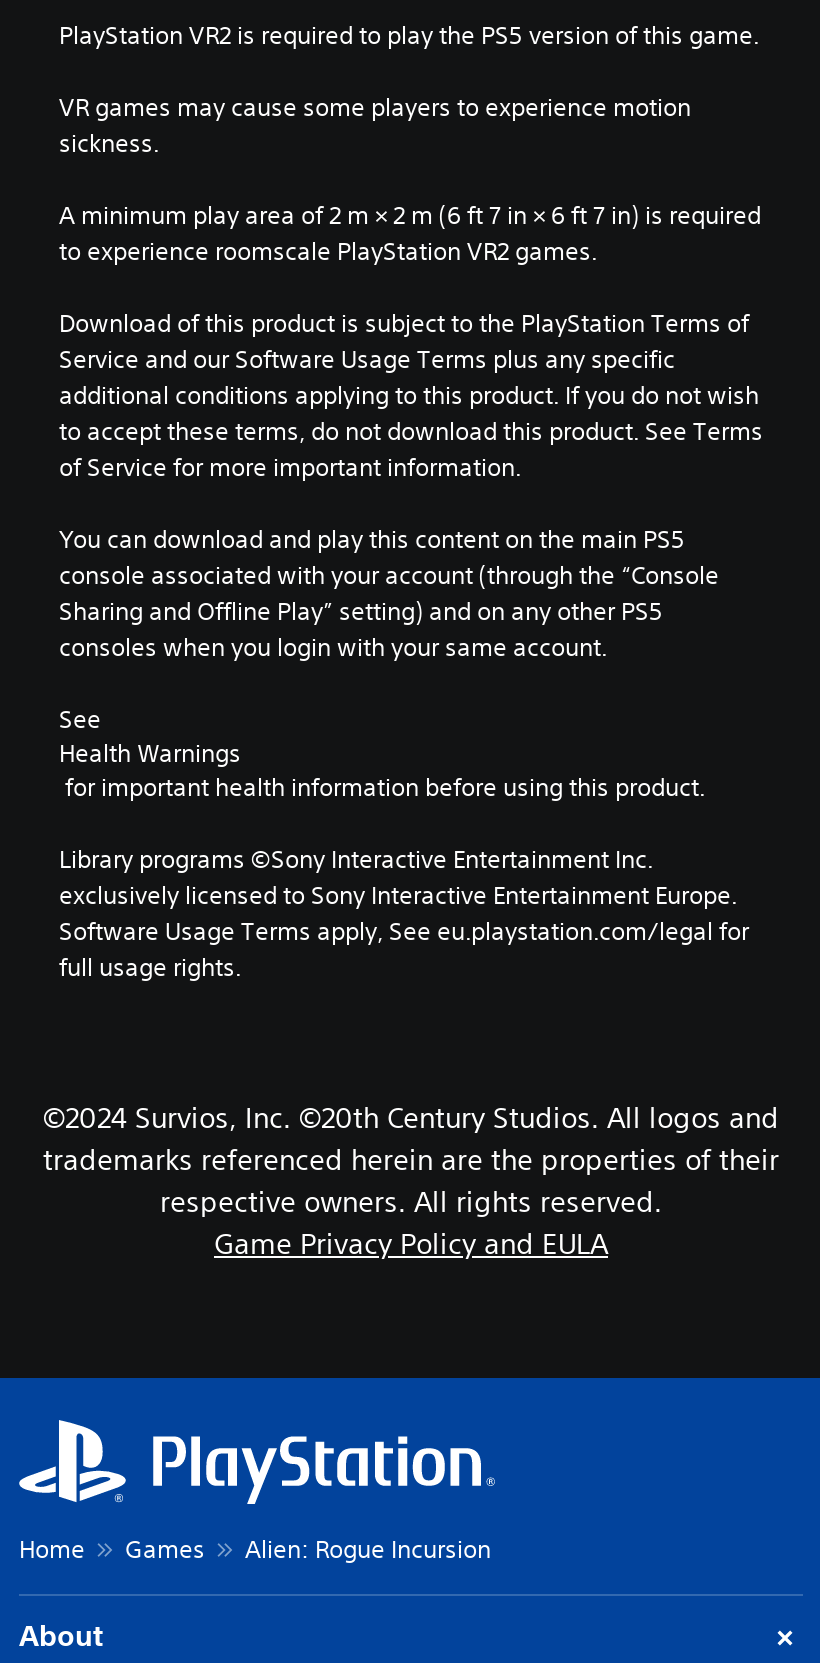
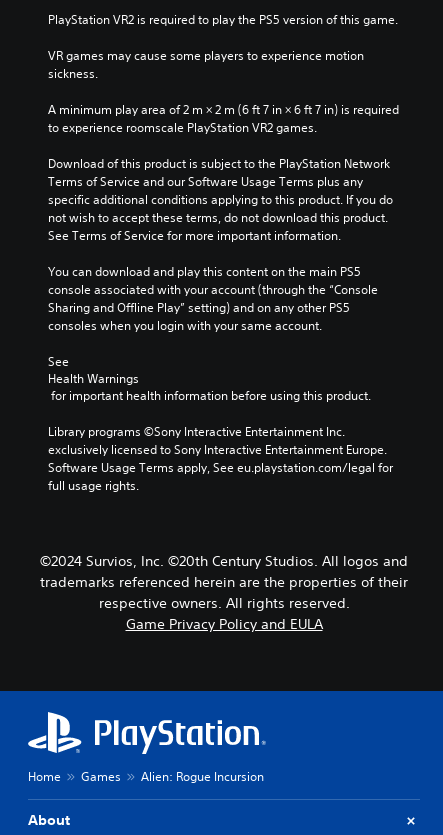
[59,306,763,484] Download of this product is subject to the PlayStation Terms of | Service and our Software Usage Terms plus any specific | additional conditions applying to this product. If you do not wish | to accept these terms, do not download this product. See Terms | of Service for more important information. -> [48,155,393,244] Download of this product is subject to the PlayStation Network | Terms of Service and our Software Usage Terms plus any | specific additional conditions applying to this product. If you do | not wish to accept these terms, do not download this product. | See Terms of Service for more important information.

